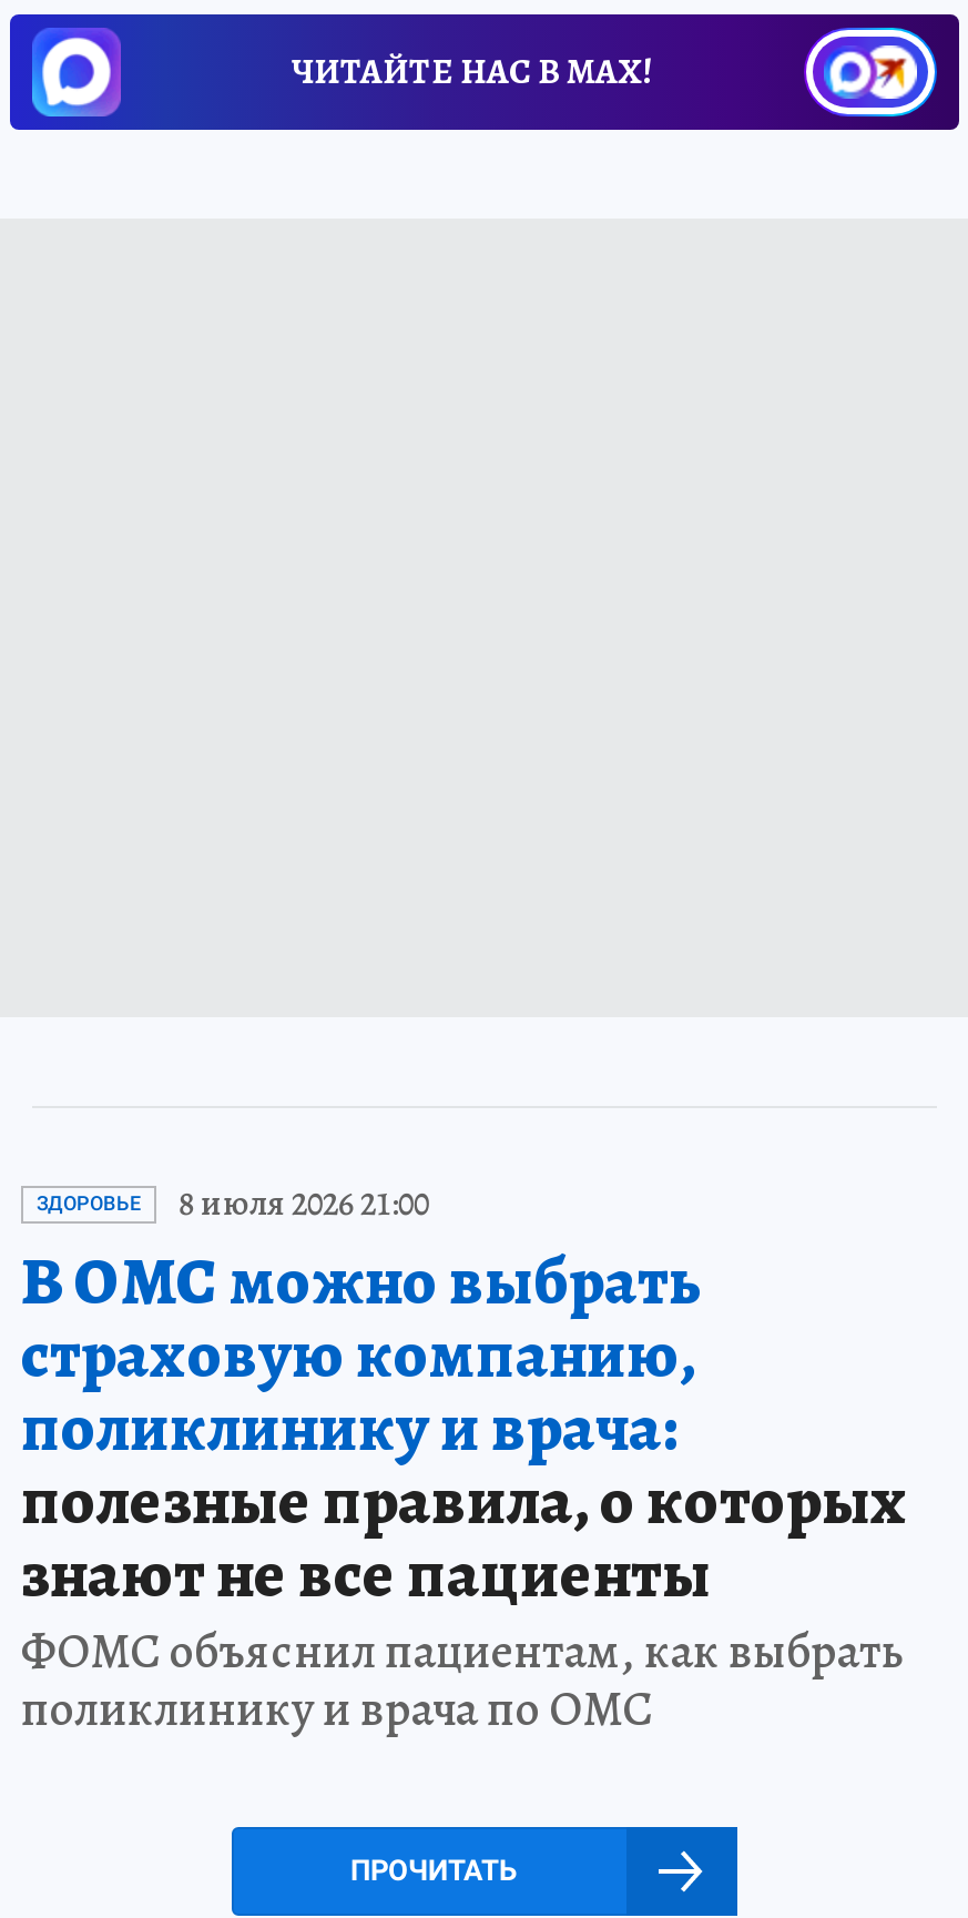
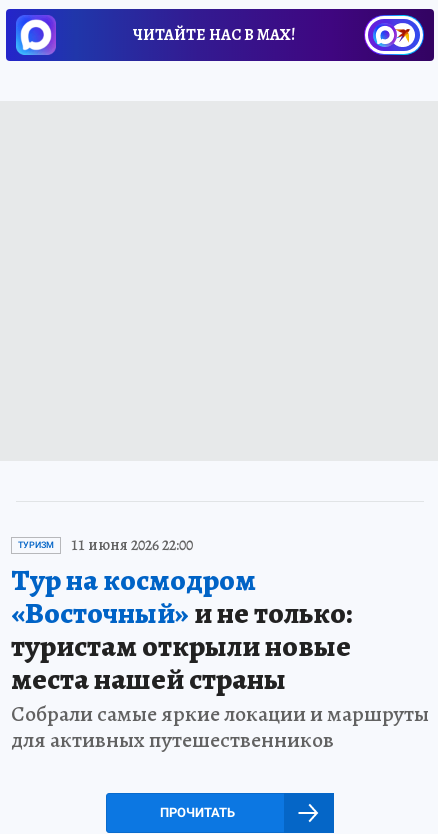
[21,1180,908,1744] ЗДОРОВЬЕ | 8 июля 2026 21:00 | В ОМС можно выбрать | страховую компанию, | поликлинику и врача: | полезные правила, о которых | знают не все пациенты | ФОМС объяснил пациентам, как выбрать | поликлинику и врача по ОМС -> [11,534,429,755] ТУРИЗМ | 11 июня 2026 22:00 | Тур на космодром | «Восточный»и не только: | туристам открыли новые | места нашей страны | Собрали самые яркие локации и маршруты | для активных путешественников

